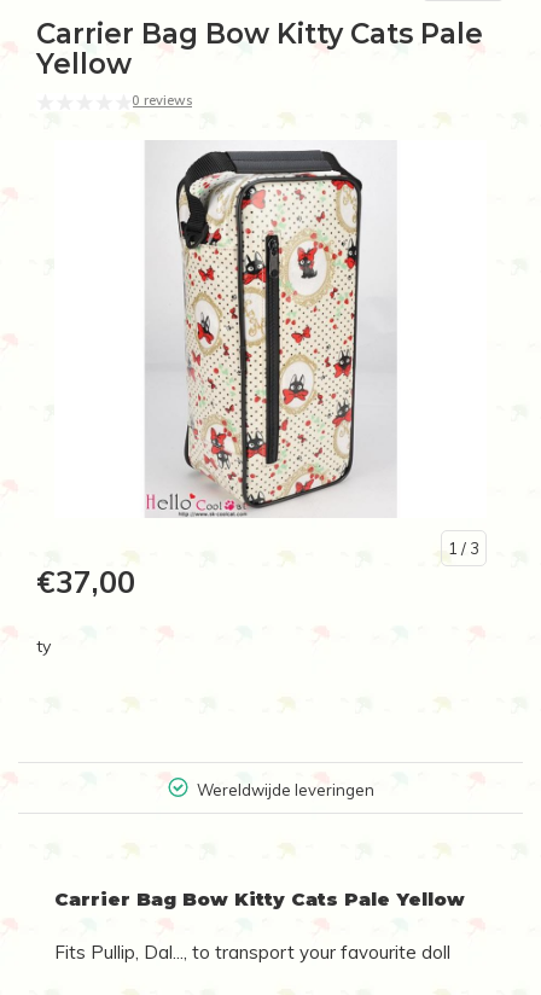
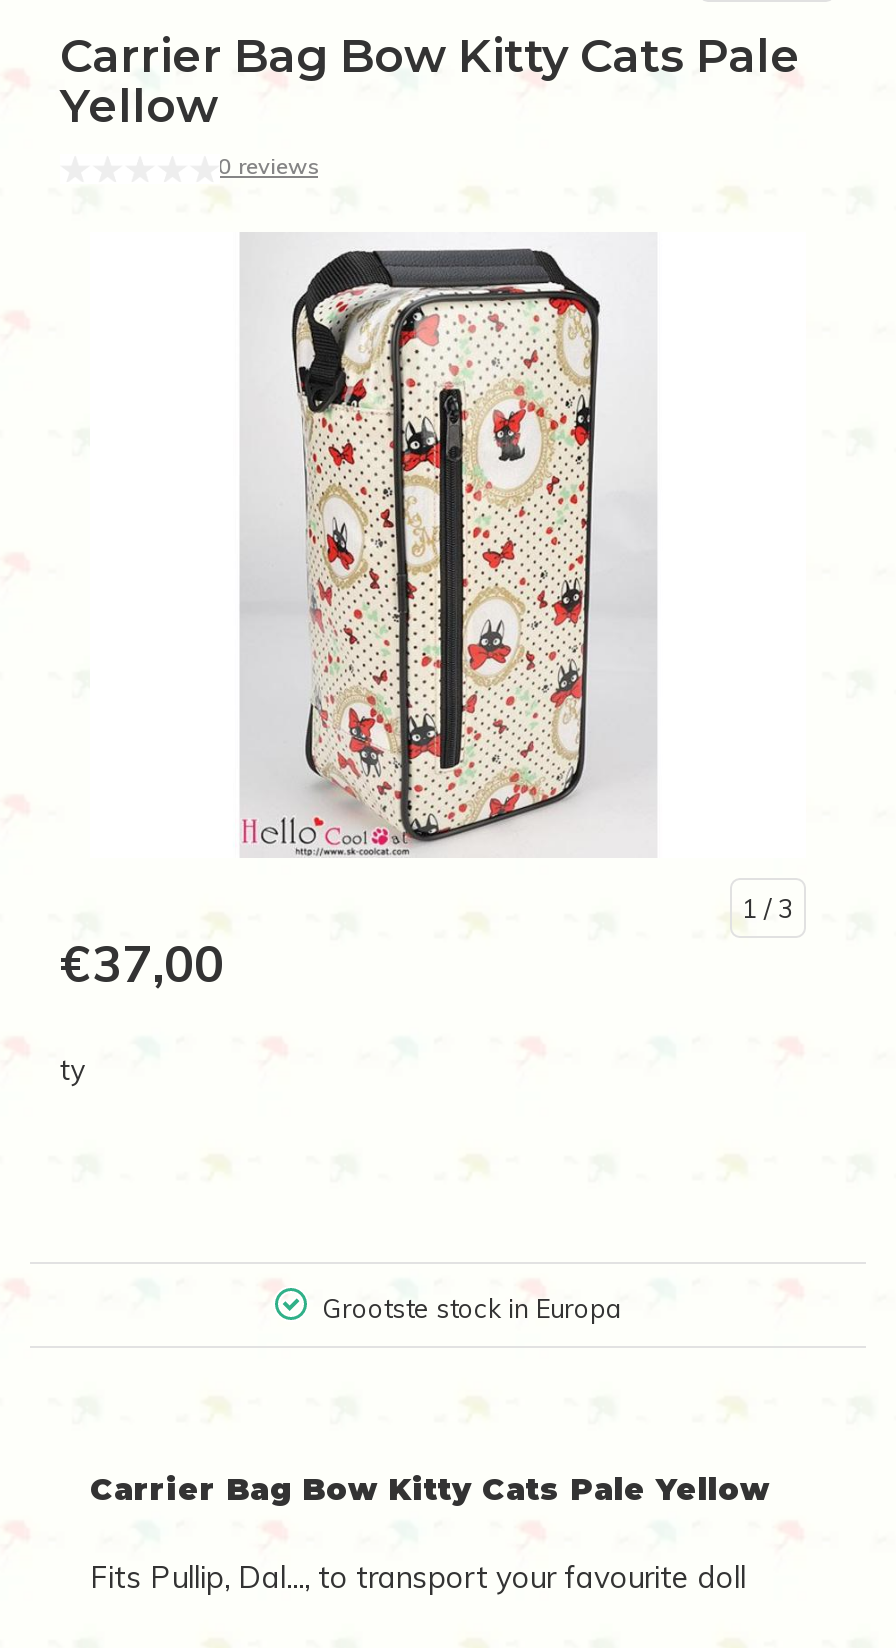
[196,780,374,800] Wereldwijde leveringen -> [322,1292,622,1324] Grootste stock in Europa

